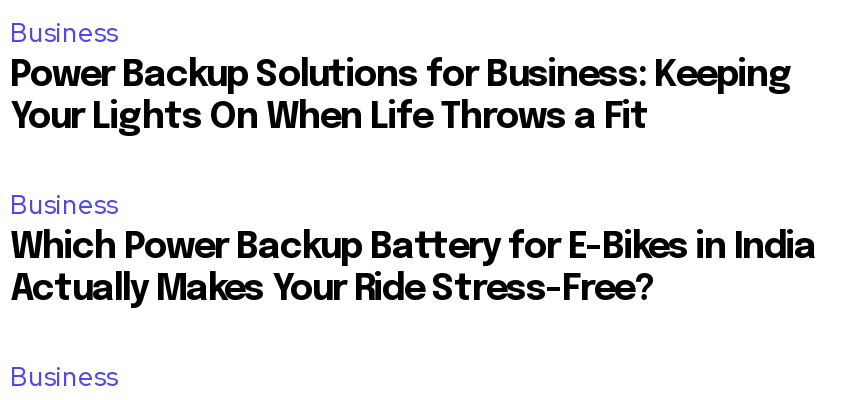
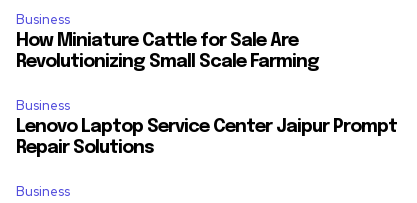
[10,58,792,136] Power Backup Solutions for Business: Keeping | Your Lights On When Life Throws a Fit -> [16,32,319,71] How Miniature Cattle for Sale Are | Revolutionizing Small Scale Farming
[10,230,816,308] Which Power Backup Battery for E-Bikes in India | Actually Makes Your Ride Stress-Free? -> [16,118,397,157] Lenovo Laptop Service Center Jaipur Prompt | Repair Solutions

